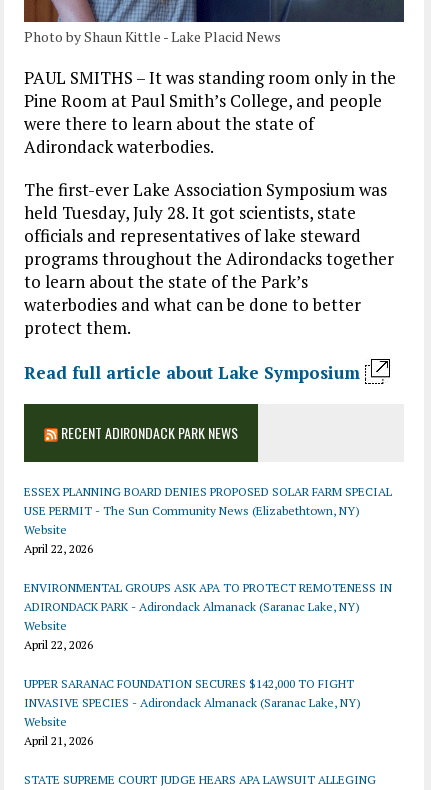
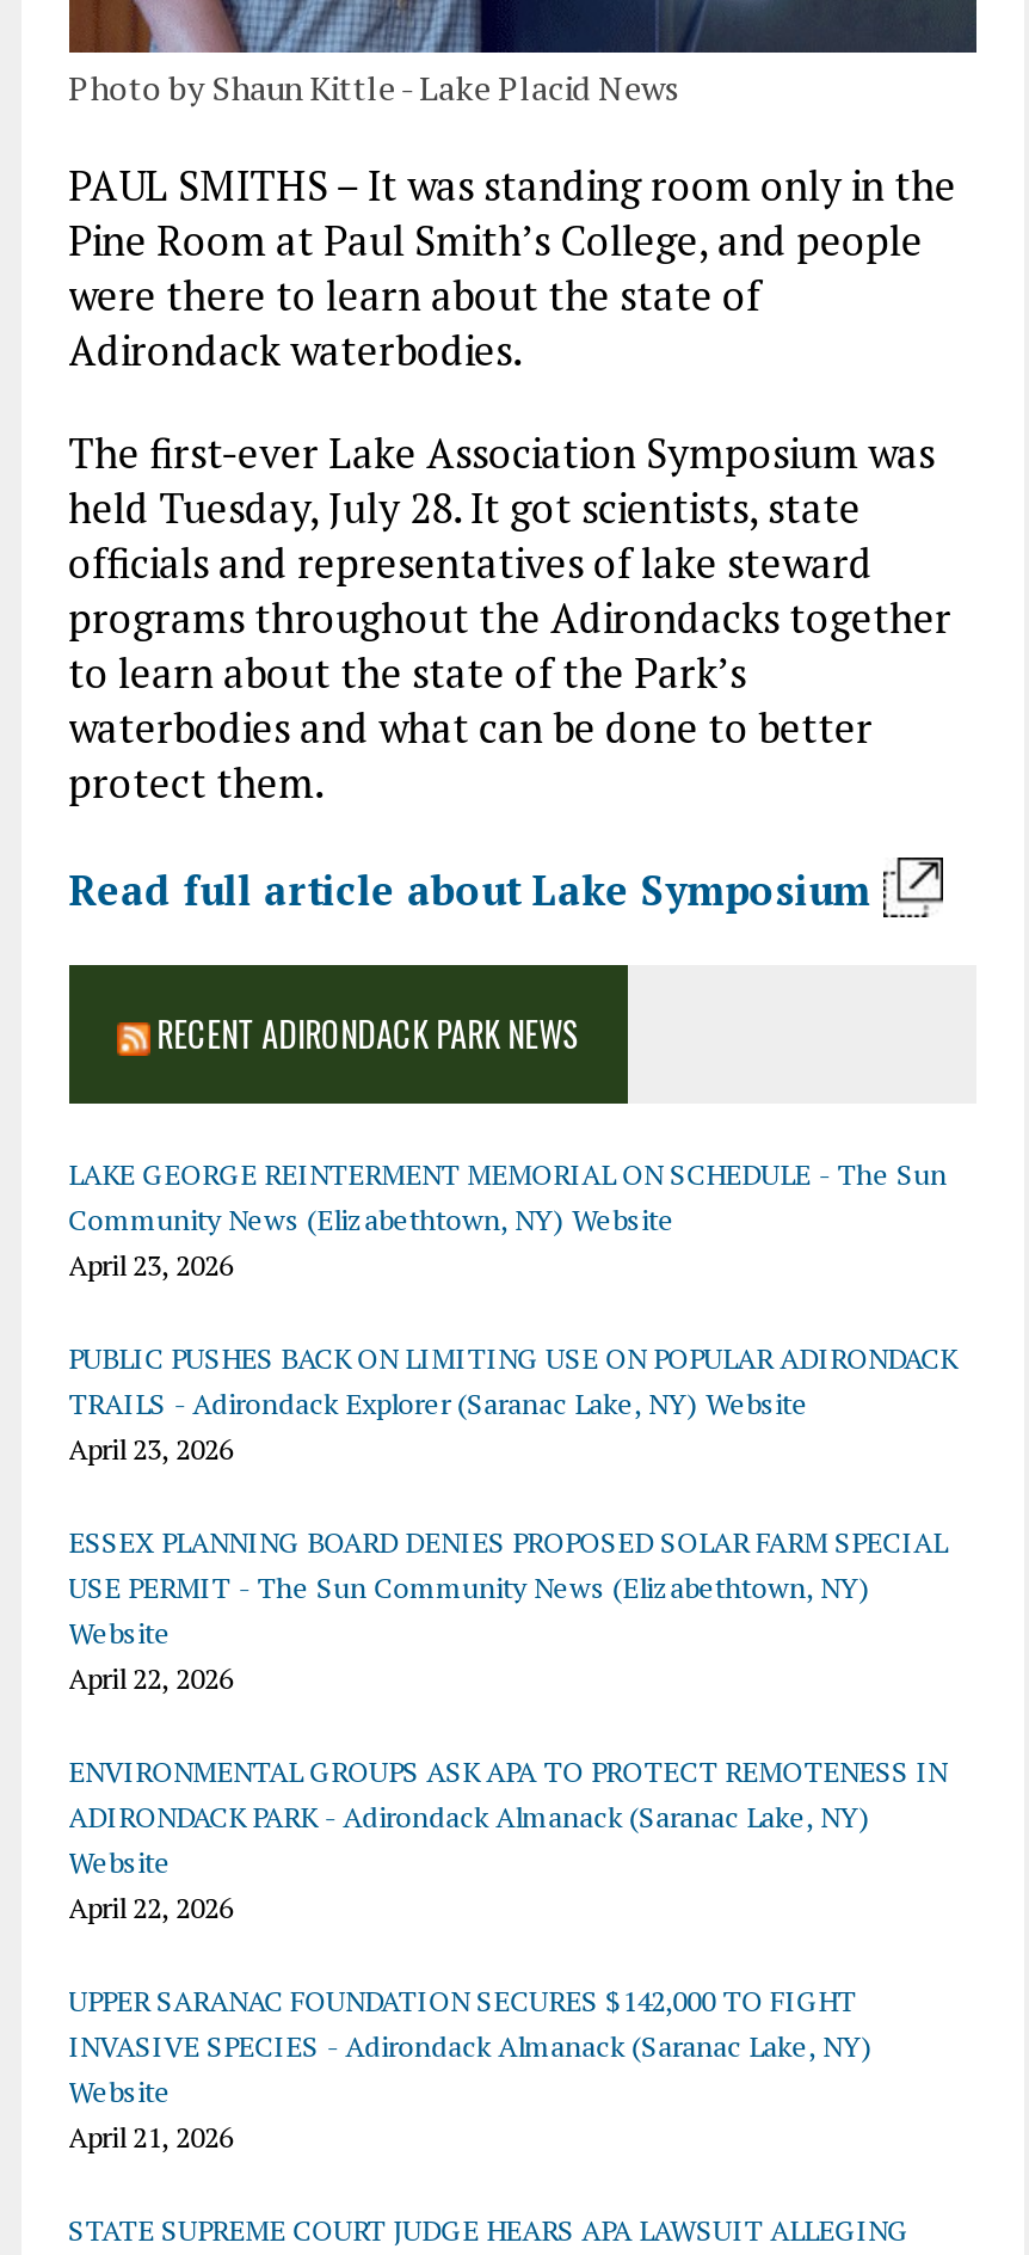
none -> [68,1157,956,1468] LAKE GEORGE REINTERMENT MEMORIAL ON SCHEDULE - The Sun | Community News (Elizabethtown, NY) Website | April 23, 2026 | PUBLIC PUSHES BACK ON LIMITING USE ON POPULAR ADIRONDACK | TRAILS - Adirondack Explorer (Saranac Lake, NY) Website | April 23, 2026

